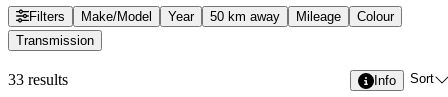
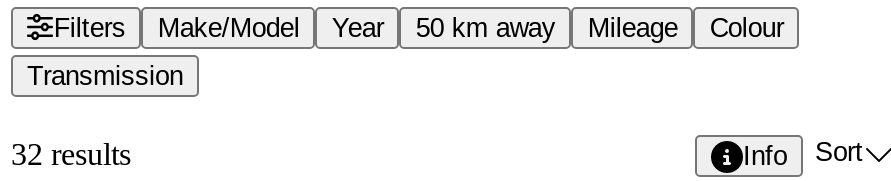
[8,71,68,88] 33 results -> [11,137,131,171] 32 results

